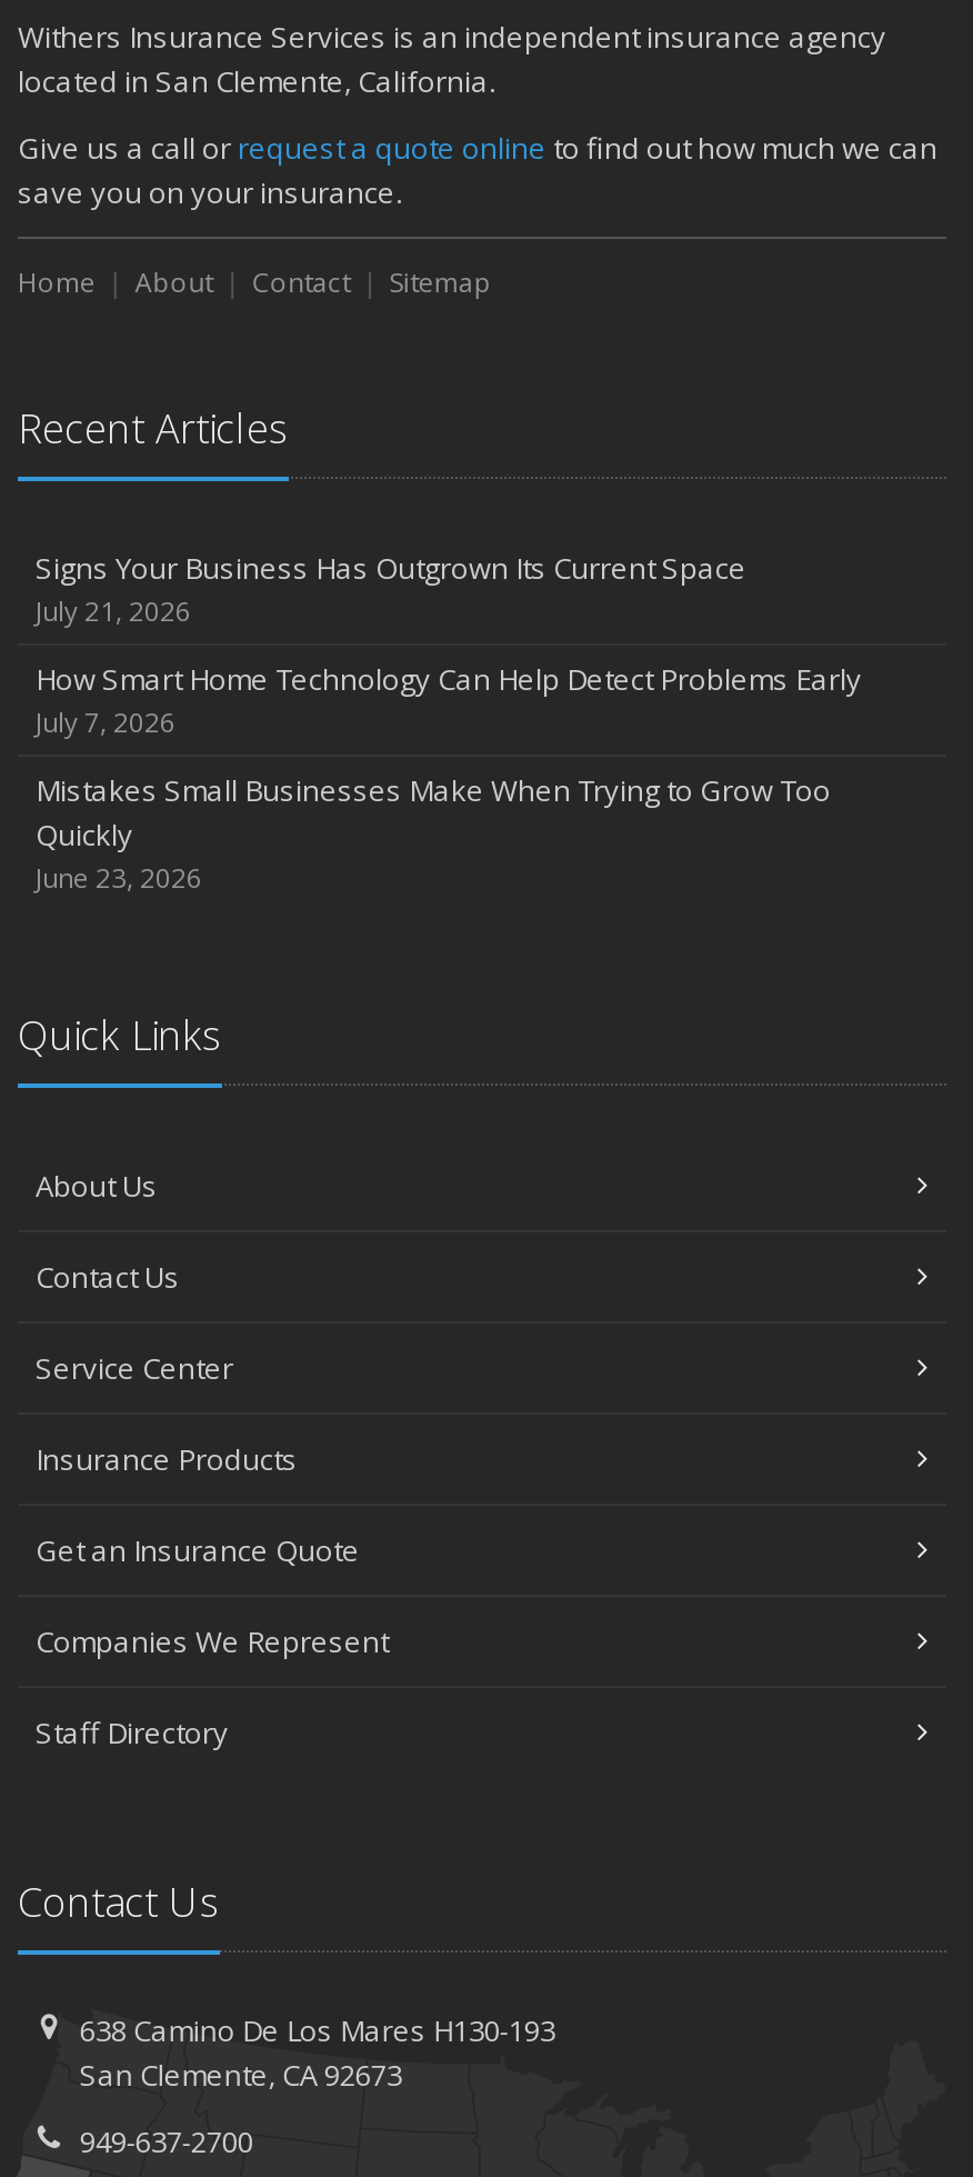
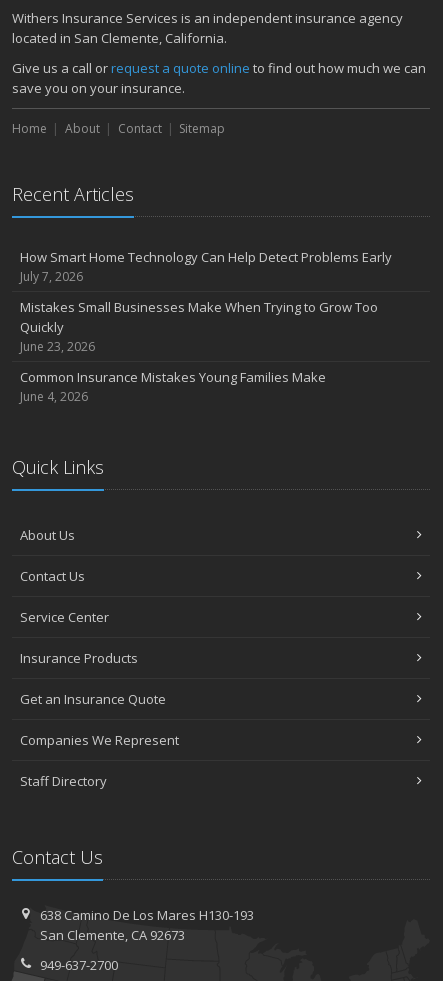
[36,548,746,630] Signs Your Business Has Outgrown Its Current Space | July 21, 2026 -> none
moved [36,659,862,897] -> [20,248,392,355]: How Smart Home Technology Can Help Detect Problems Early | July 7, 2026 | Mistakes Small Businesses Make When Trying to Grow Too | Quickly | June 23, 2026
none -> [20,368,326,405] Common Insurance Mistakes Young Families Make | June 4, 2026

